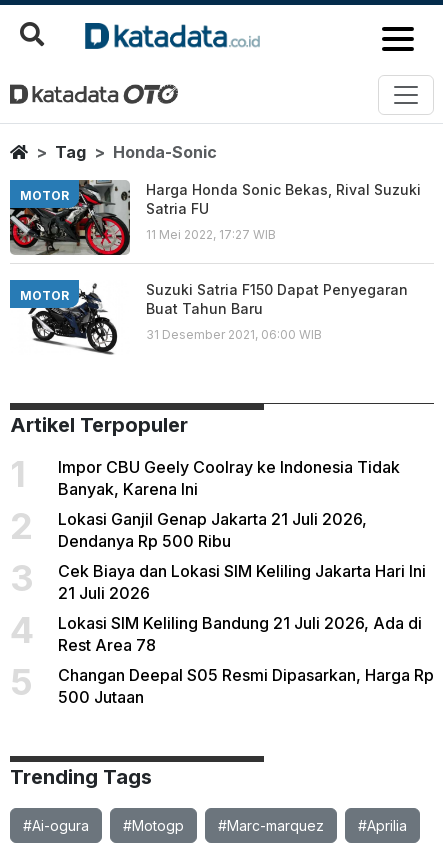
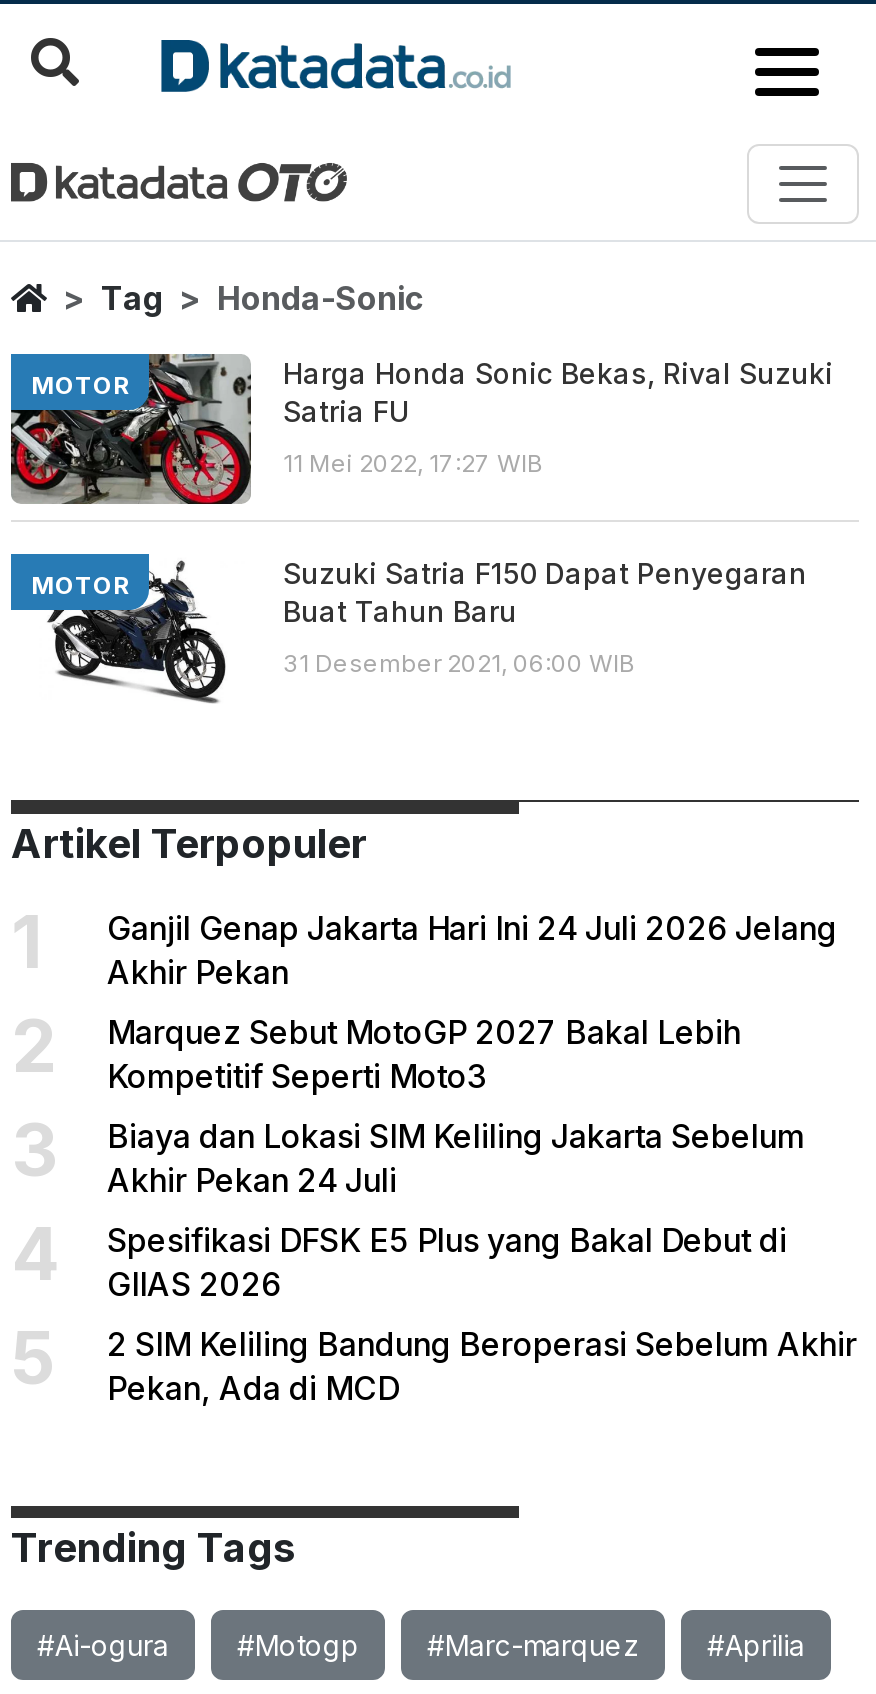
[58,457,400,499] Impor CBU Geely Coolray ke Indonesia Tidak | Banyak, Karena Ini -> [107,908,837,992] Ganjil Genap Jakarta Hari Ini 24 Juli 2026 Jelang | Akhir Pekan
[58,509,367,551] Lokasi Ganjil Genap Jakarta 21 Juli 2026, | Dendanya Rp 500 Ribu -> [107,1012,741,1096] Marquez Sebut MotoGP 2027 Bakal Lebih | Kompetitif Seperti Moto3
[58,561,426,603] Cek Biaya dan Lokasi SIM Keliling Jakarta Hari Ini | 21 Juli 2026 -> [107,1116,805,1200] Biaya dan Lokasi SIM Keliling Jakarta Sebelum | Akhir Pekan 24 Juli
[58,613,422,655] Lokasi SIM Keliling Bandung 21 Juli 2026, Ada di | Rest Area 78 -> [107,1220,787,1304] Spesifikasi DFSK E5 Plus yang Bakal Debut di | GIIAS 2026
[58,665,434,707] Changan Deepal S05 Resmi Dipasarkan, Harga Rp | 500 Jutaan -> [107,1324,857,1408] 2 SIM Keliling Bandung Beroperasi Sebelum Akhir | Pekan, Ada di MCD

